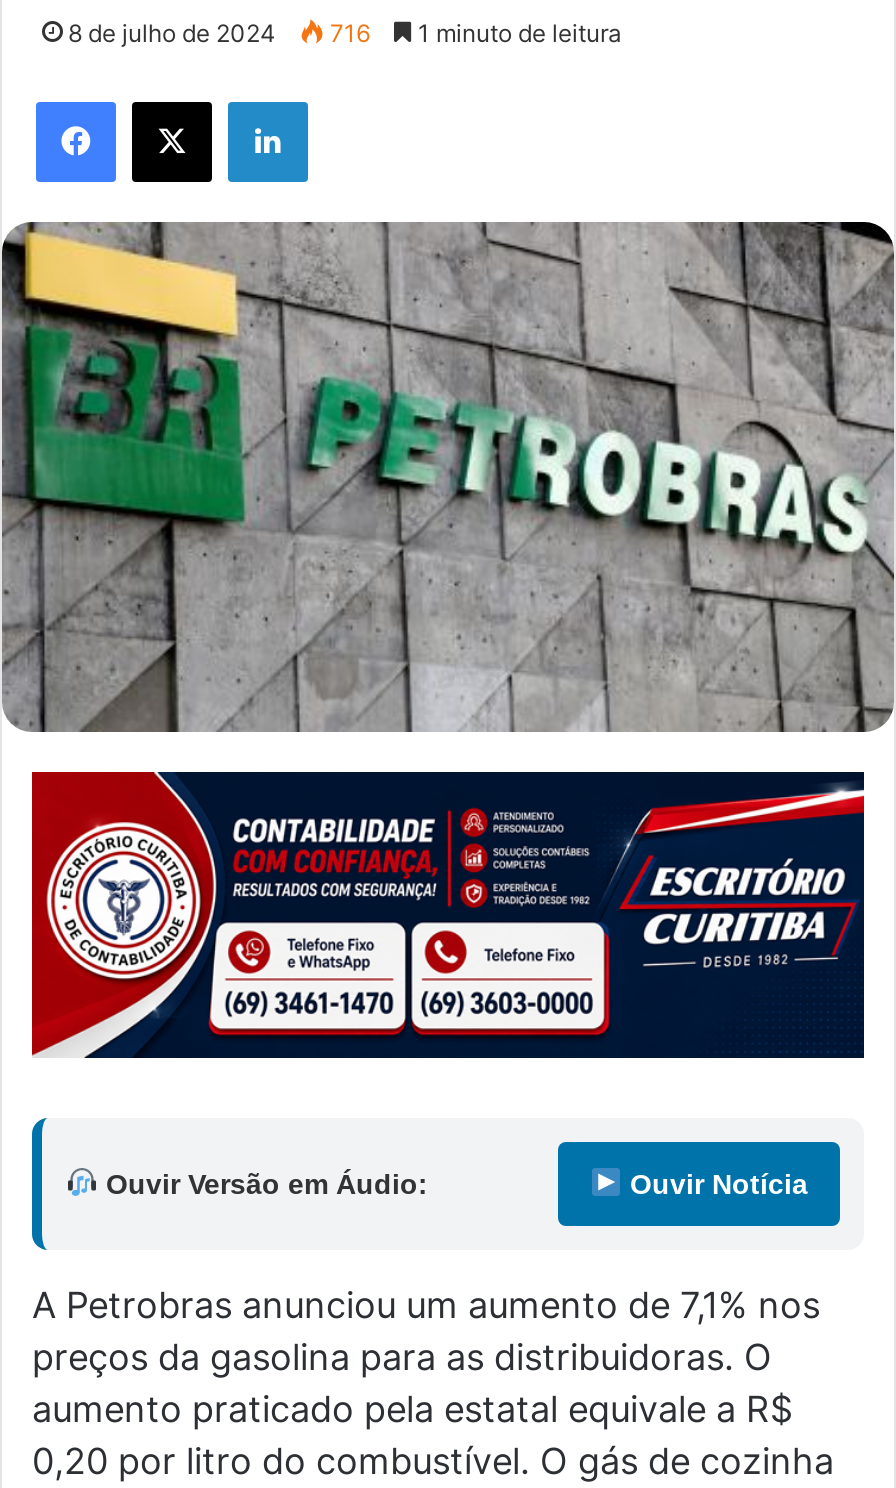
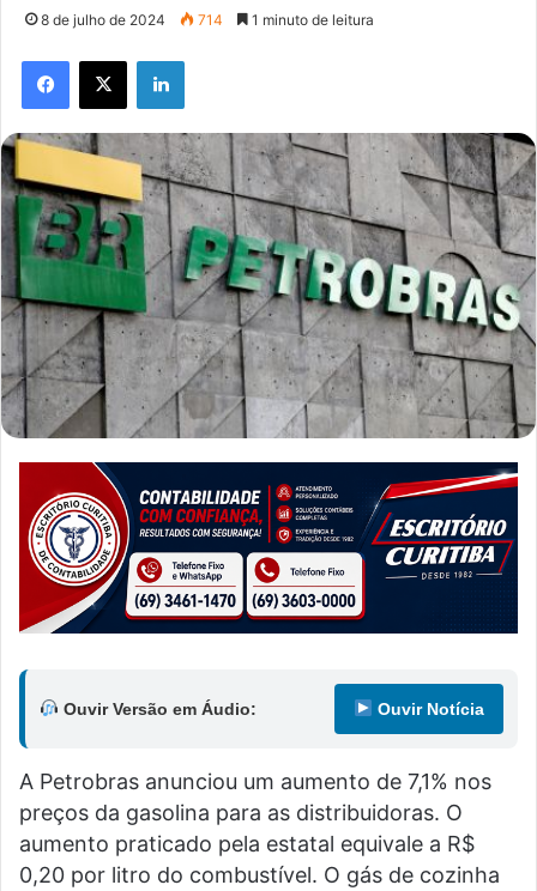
[68,18,622,48] 8 de julho de 2024 716 1 minuto de leitura -> [41,11,374,29] 8 de julho de 2024 714 1 minuto de leitura

